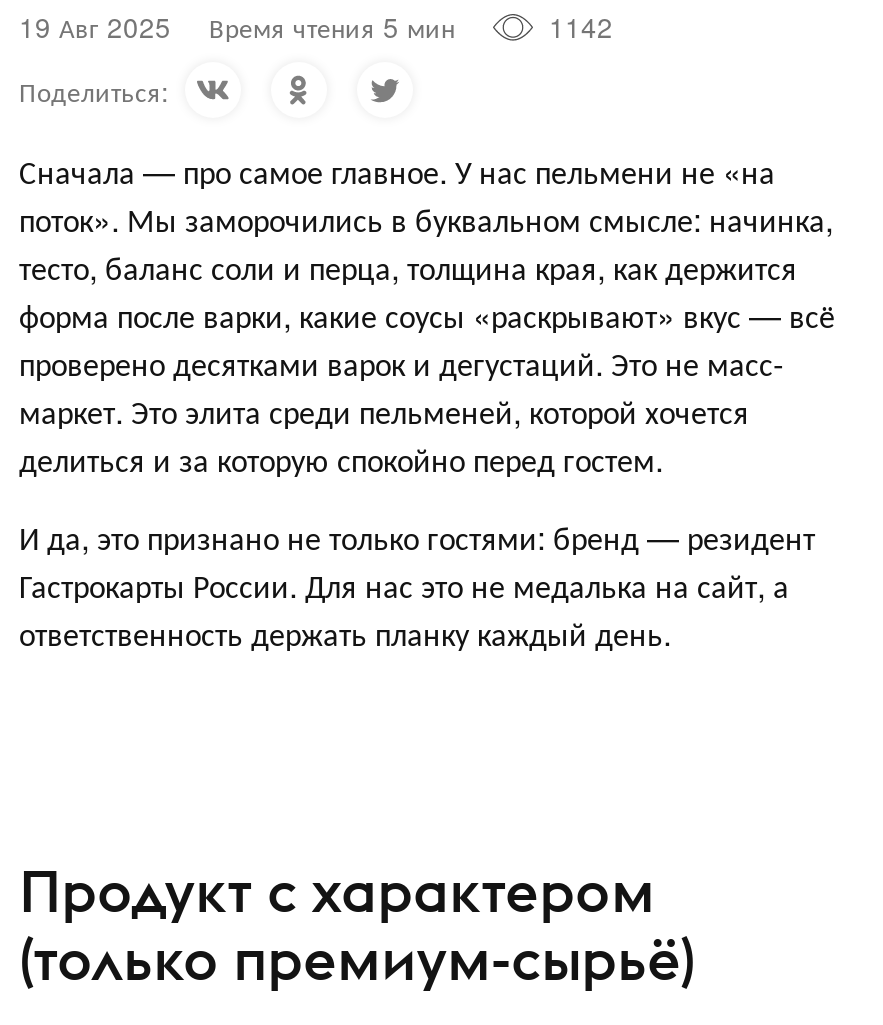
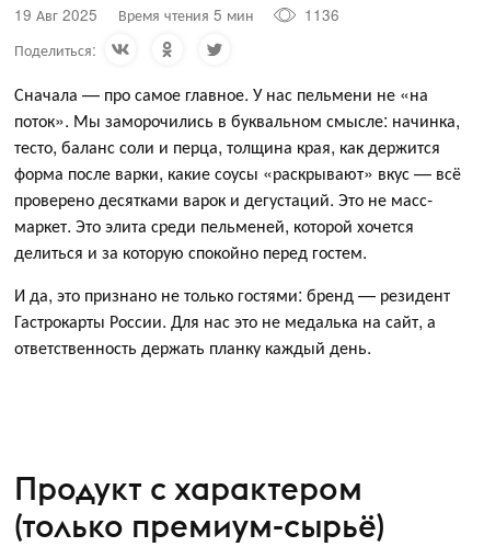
[541,6,613,46] 1142 -> [300,3,339,25] 1136

